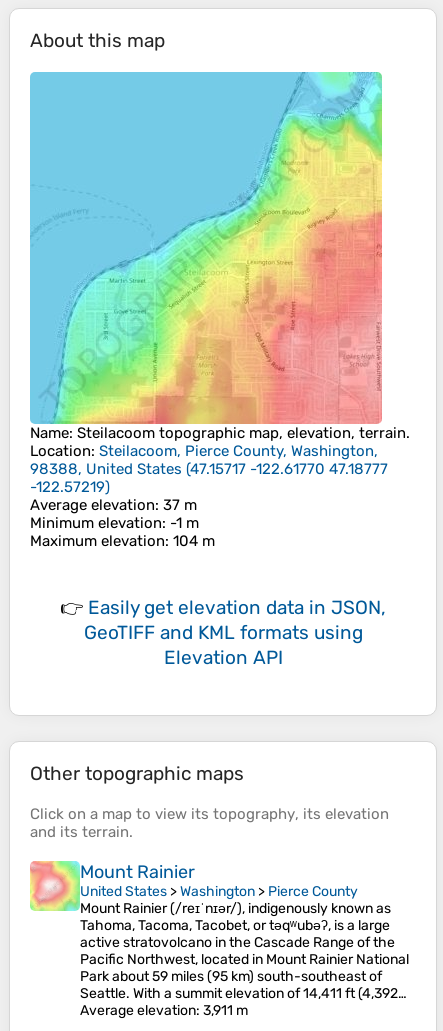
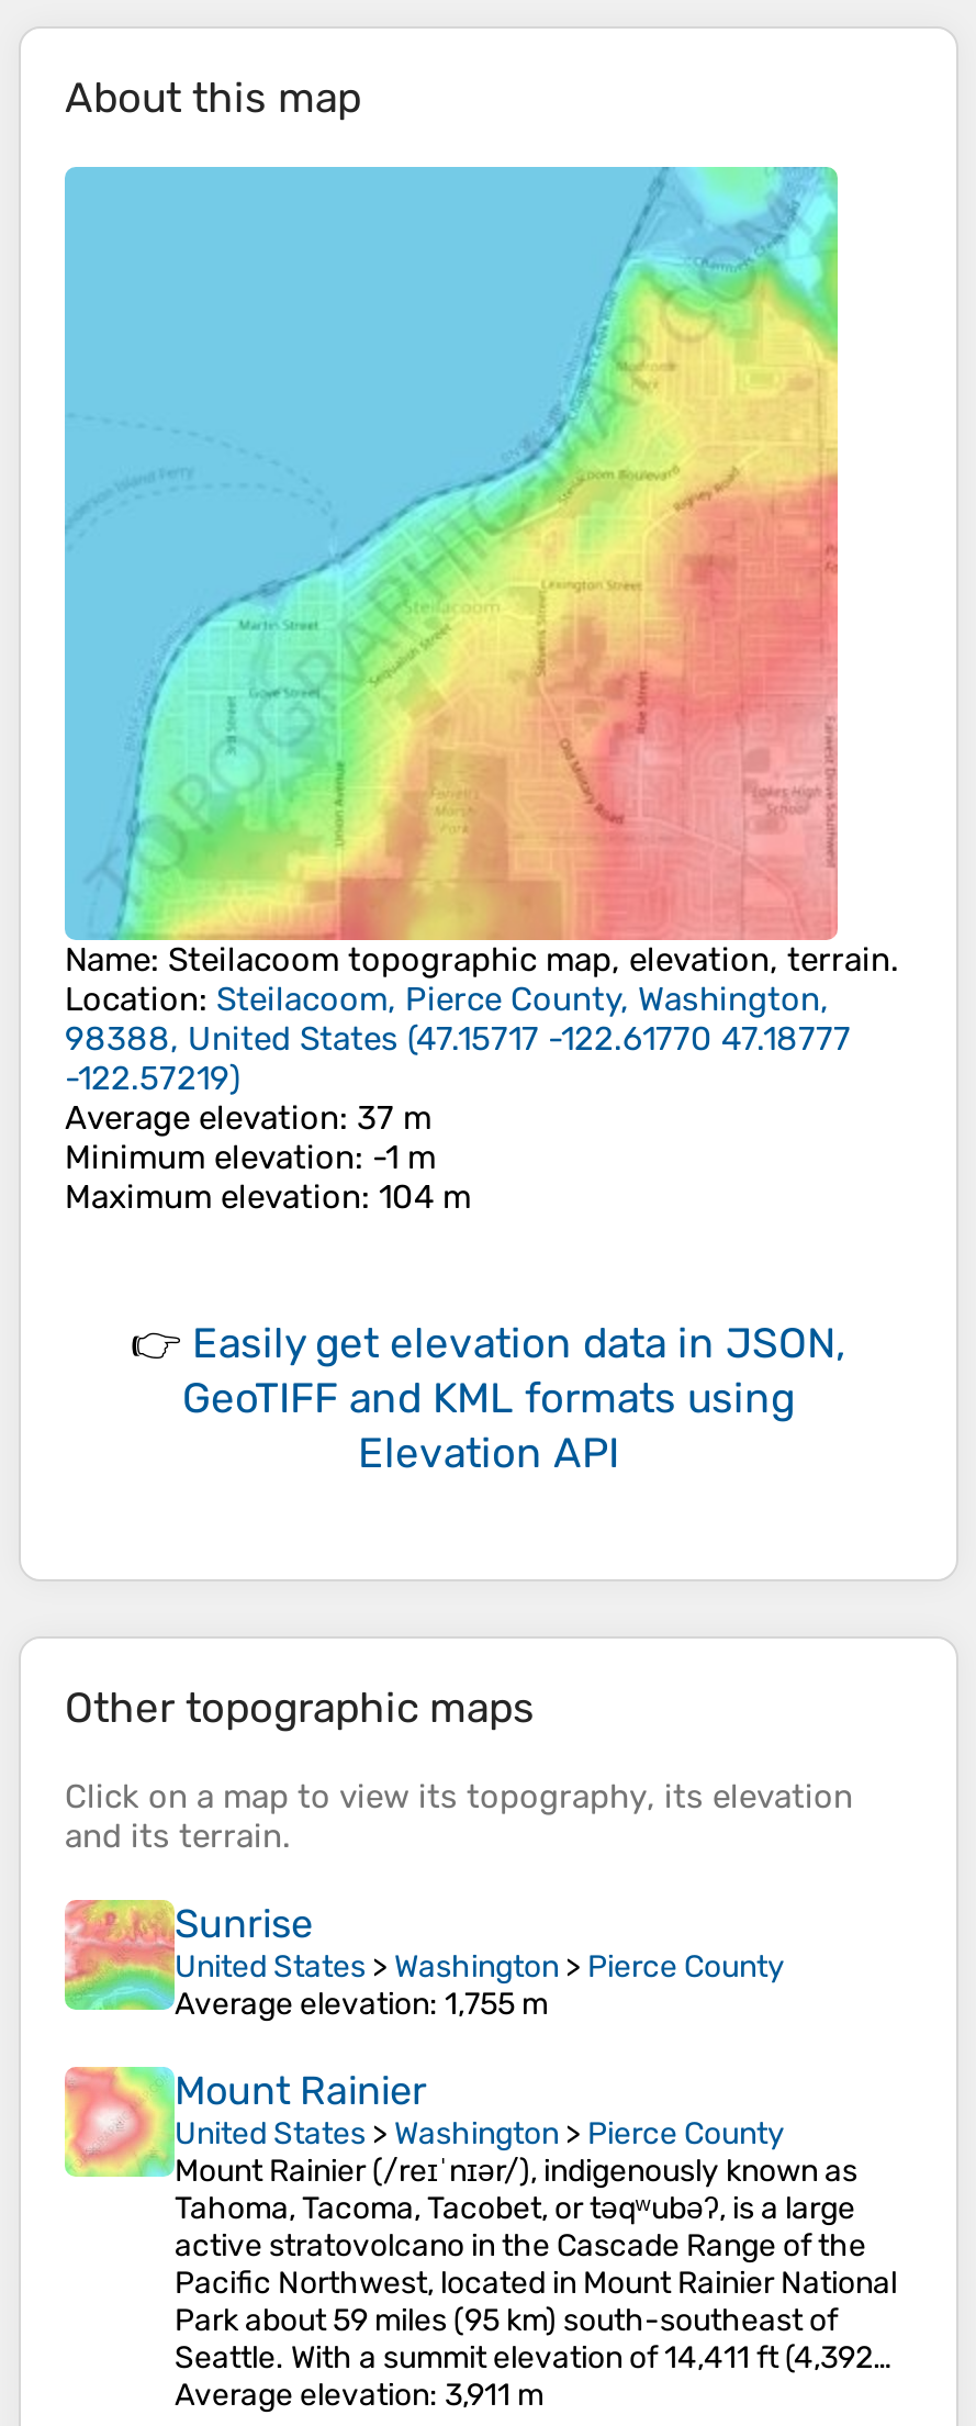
none -> [63,1898,785,2023] [image] | Sunrise | United States > Washington > Pierce County | Average elevation: 1,755 m

